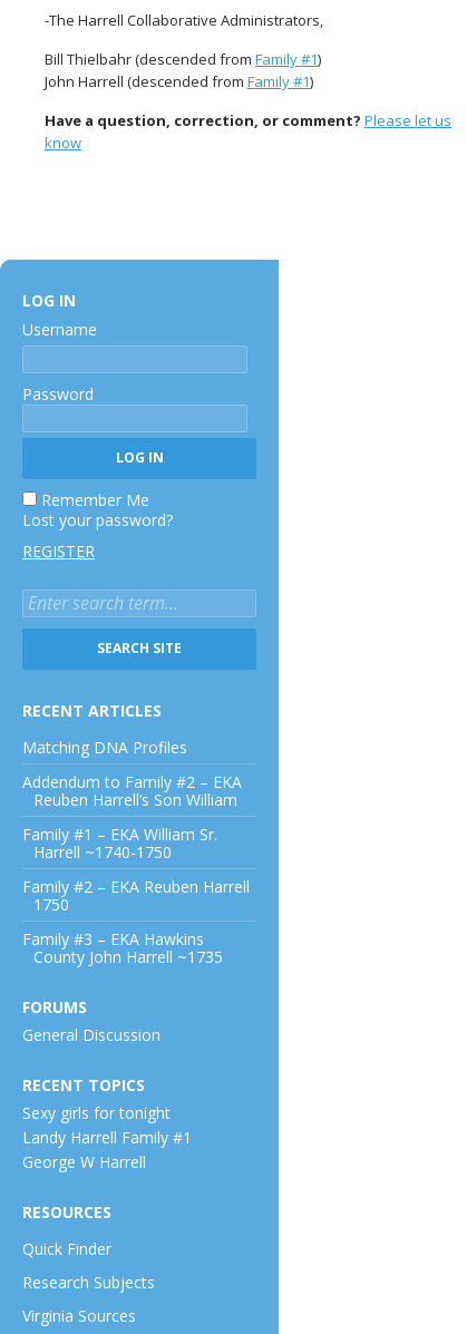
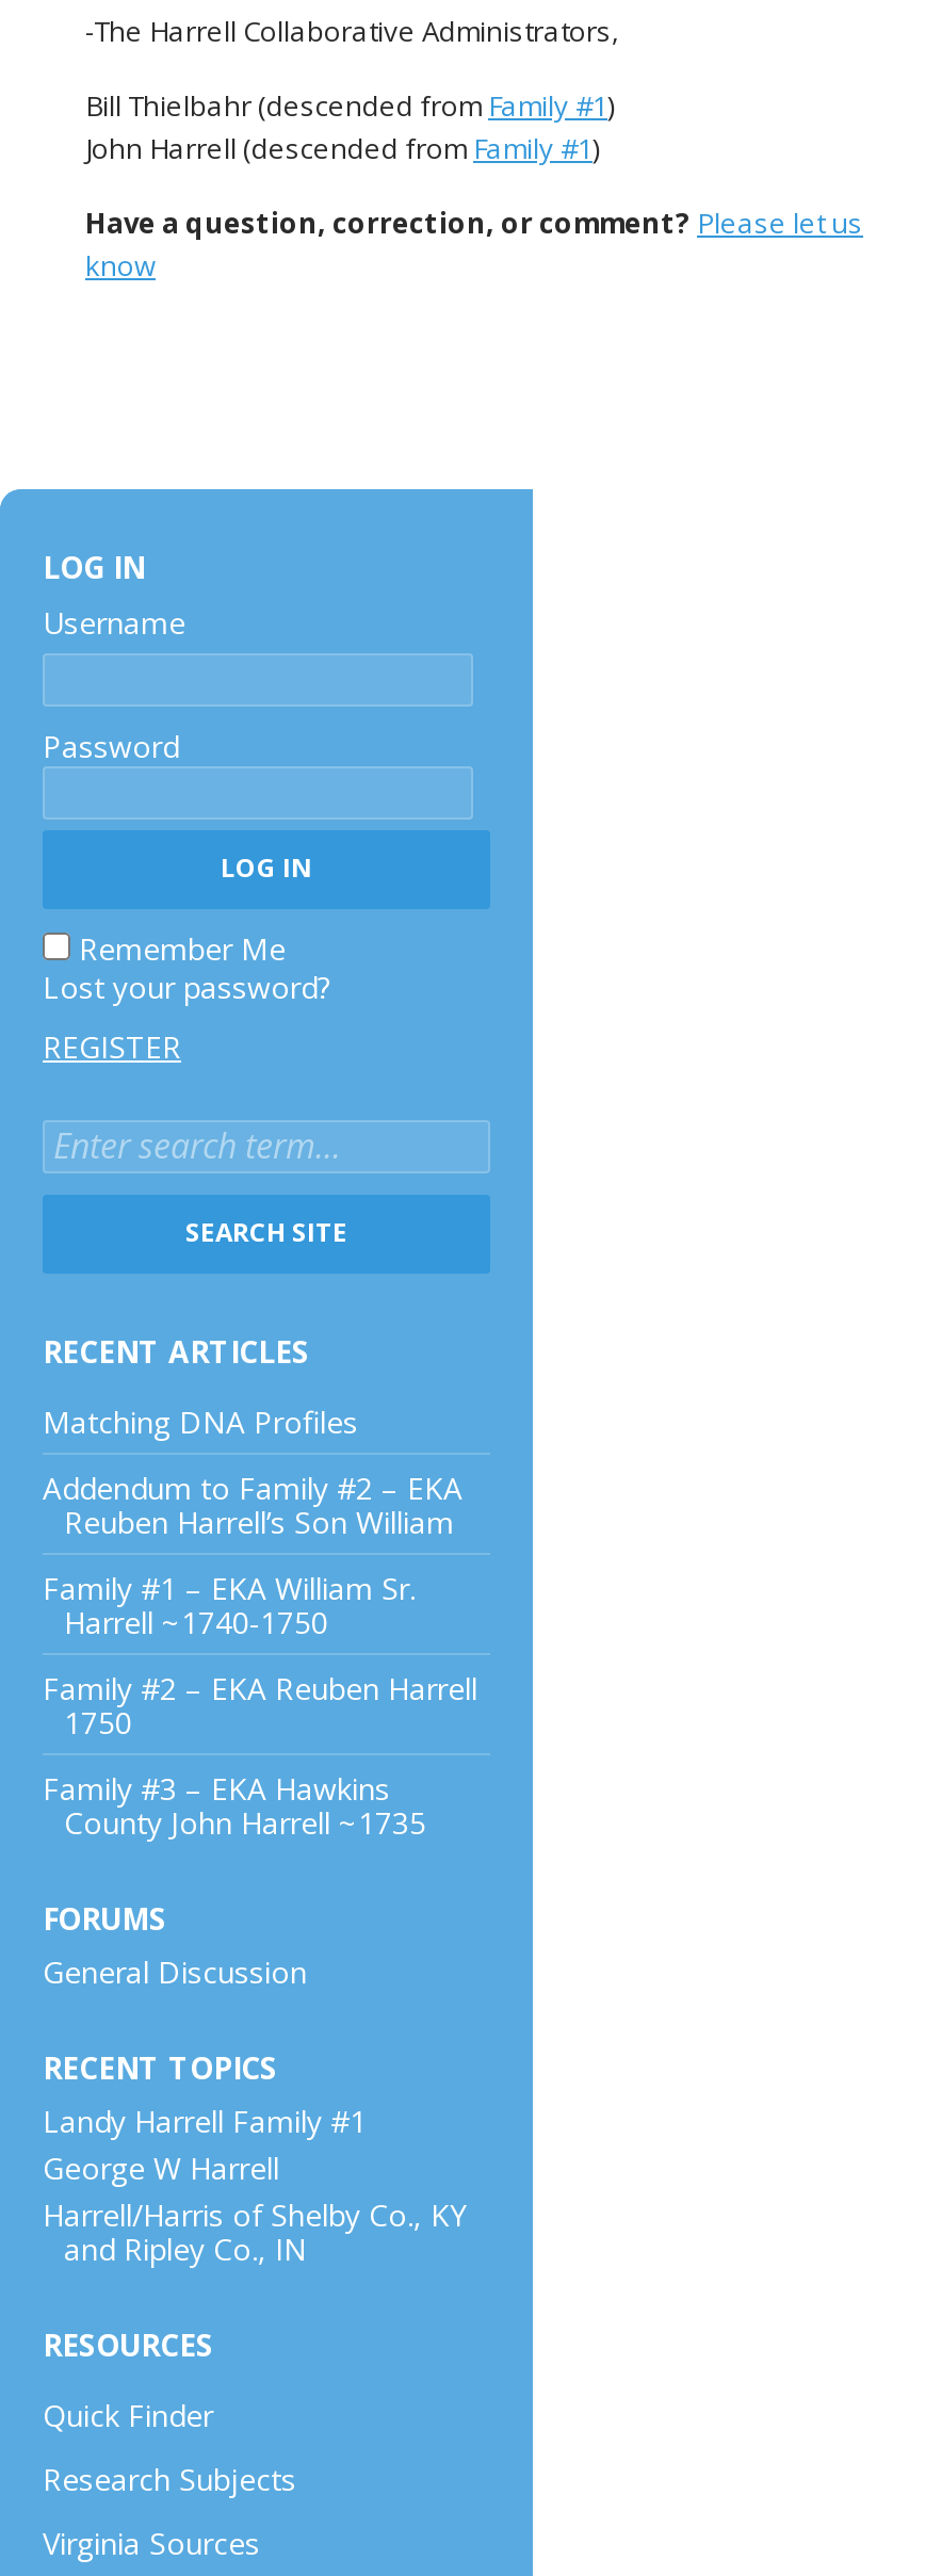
[22,1102,171,1123] Sexy girls for tonight -> none
moved [22,1127,192,1172] -> [43,2101,367,2188]: Landy Harrell Family #1 | George W Harrell
none -> [43,2194,467,2269] Harrell/Harris of Shelby Co., KY | and Ripley Co., IN

